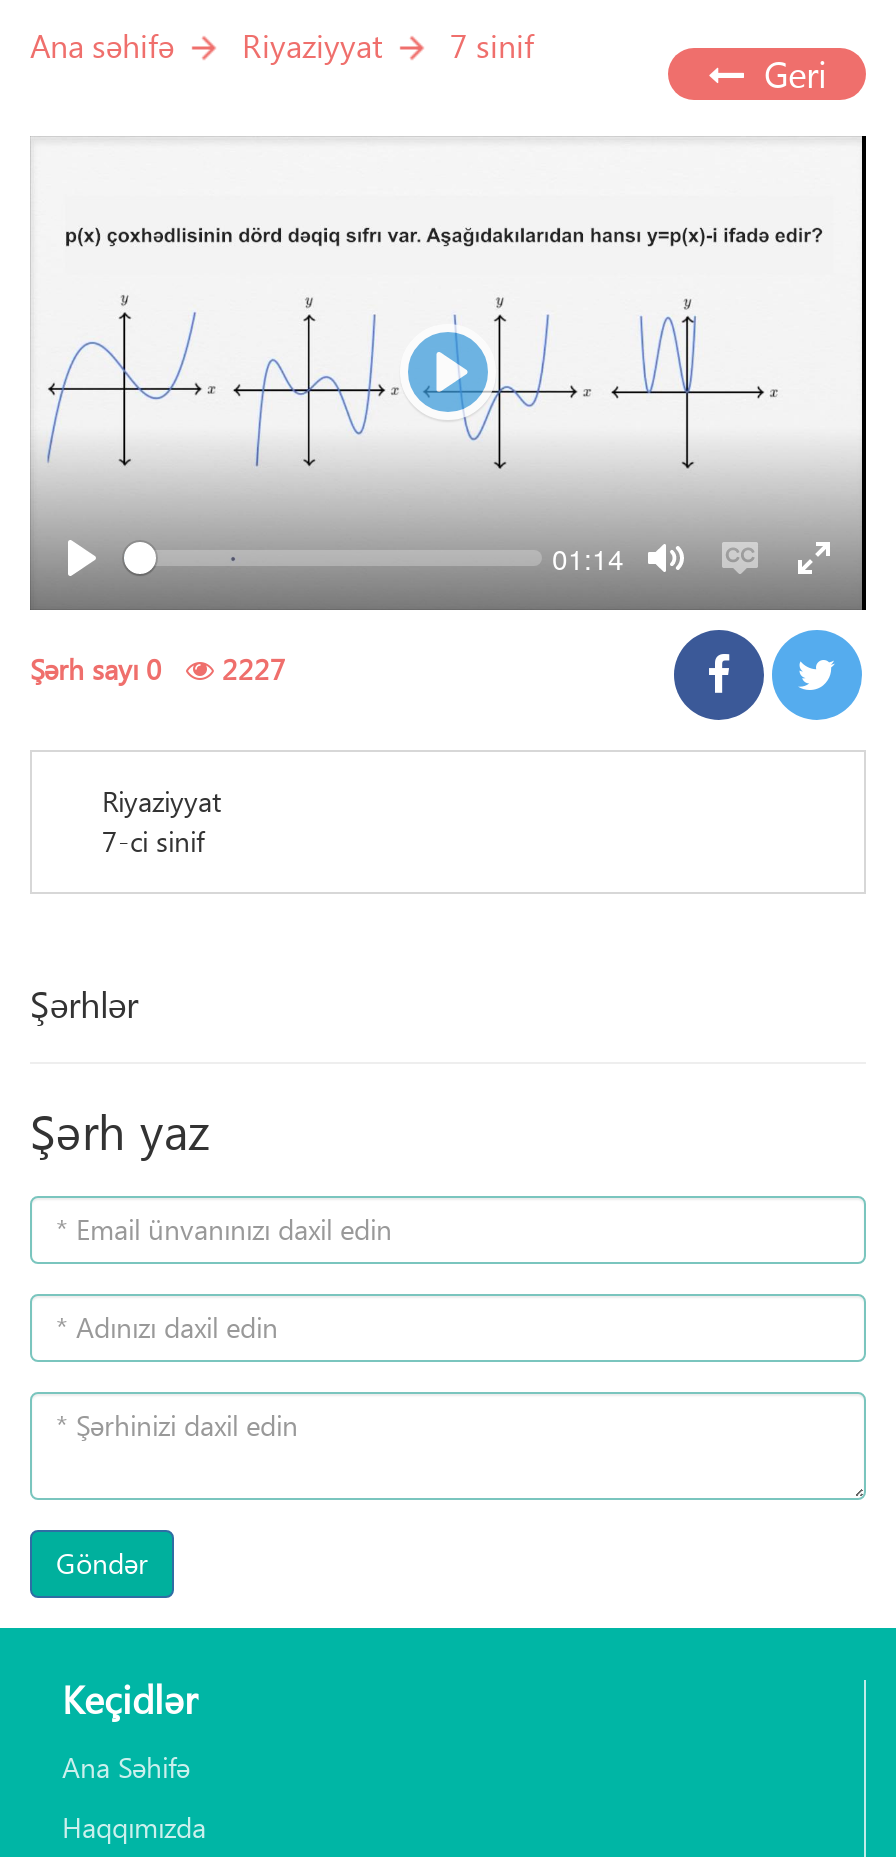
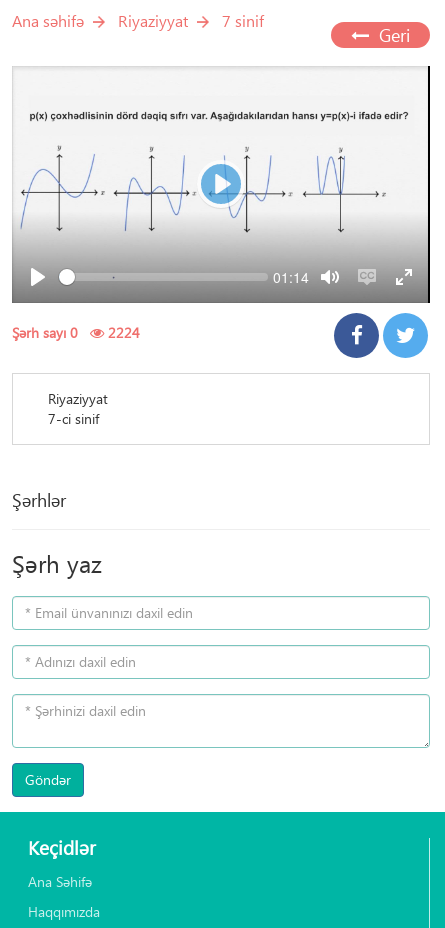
[30,650,286,688] Şərh sayı 0 2227 -> [12,323,140,342] Şərh sayı 0 2224

